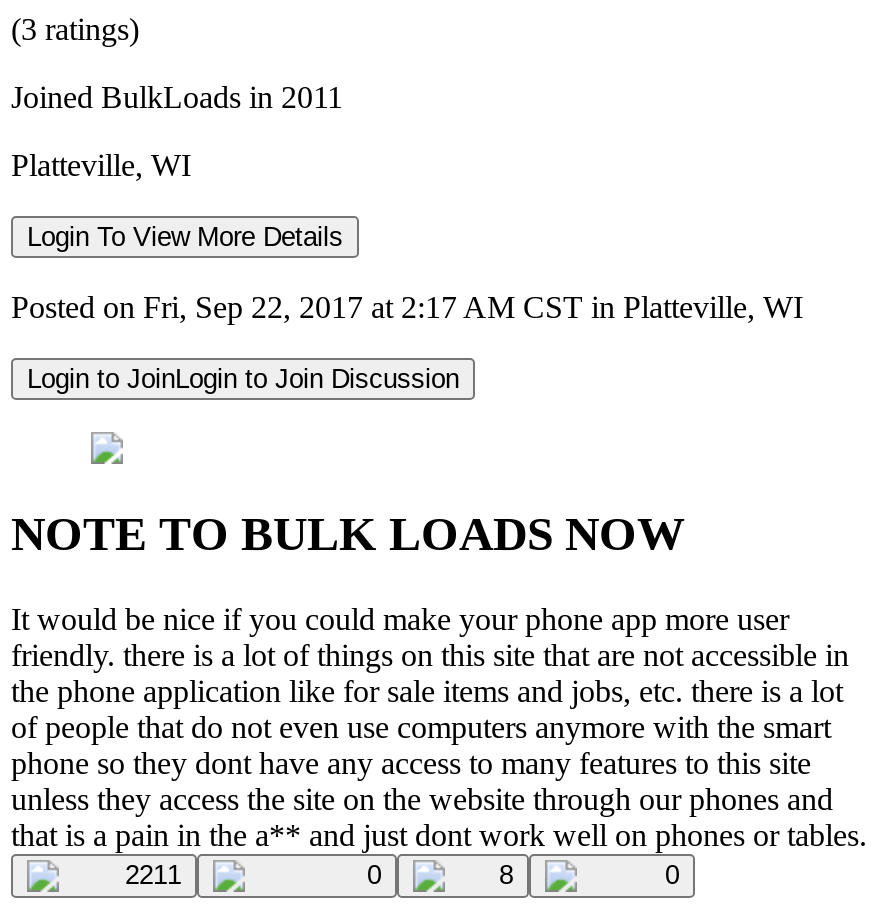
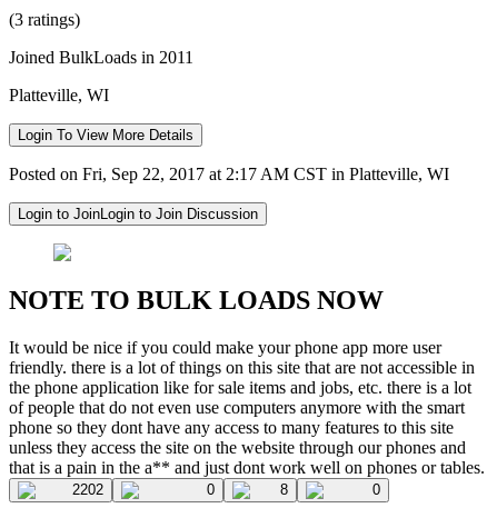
[125,859,181,889] 2211 -> [72,481,103,497] 2202

